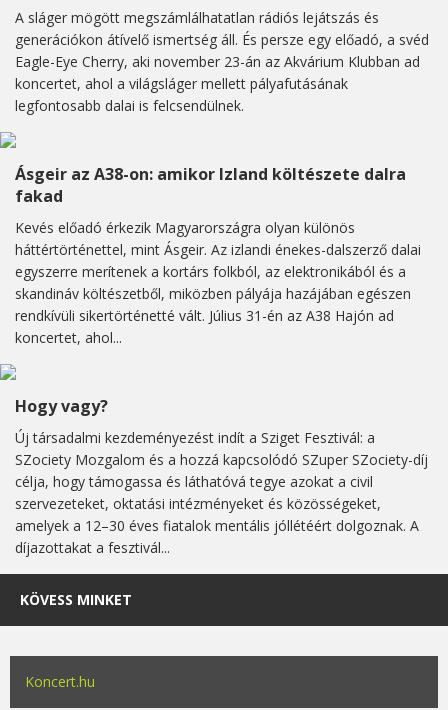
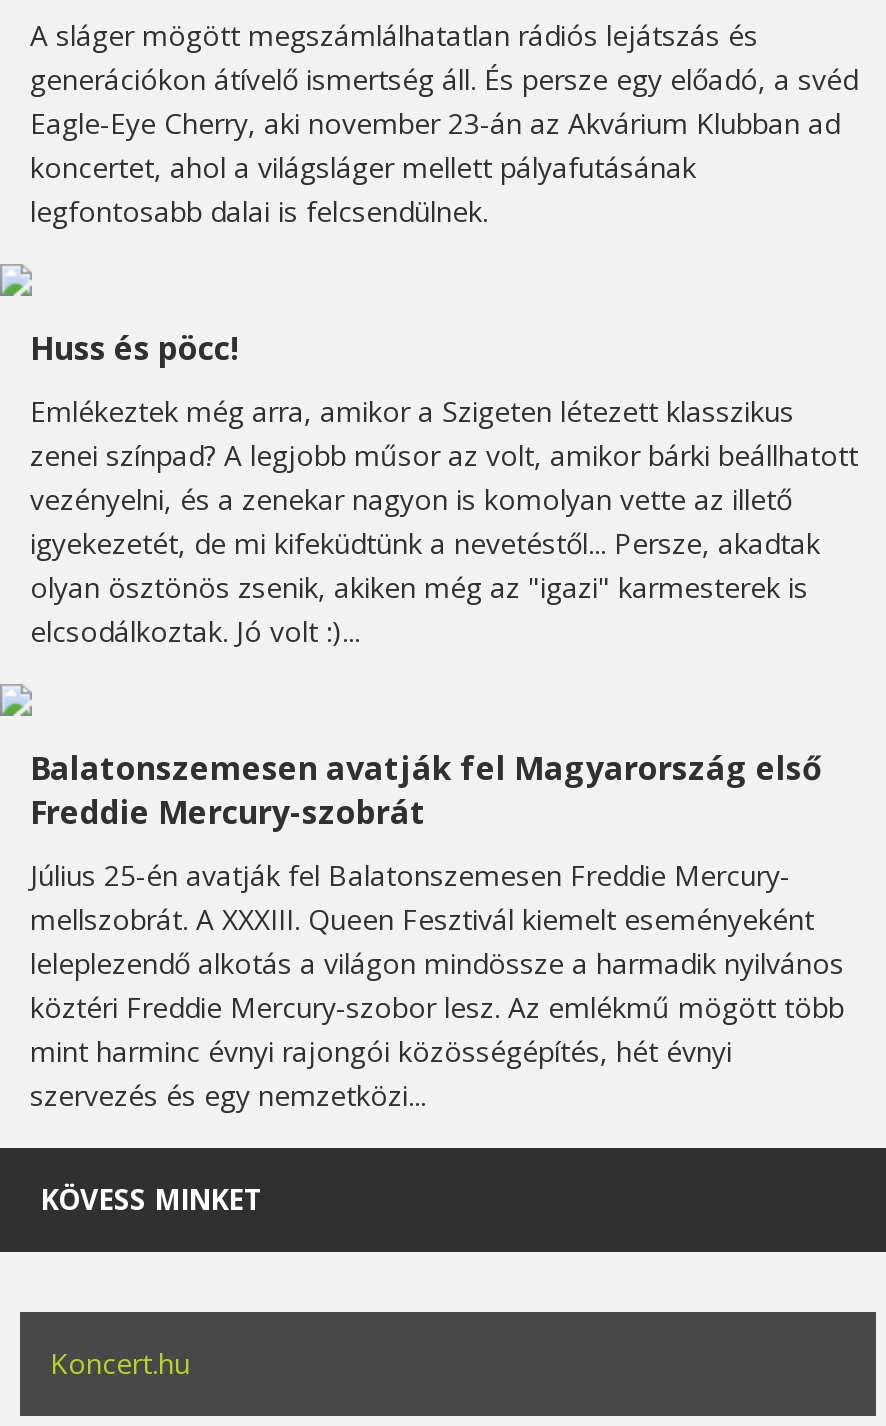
[15,163,406,207] Ásgeir az A38-on: amikor Izland költészete dalra | fakad -> [30,326,240,370] Huss és pöcc!
[15,218,421,347] Kevés előadó érkezik Magyarországra olyan különös | háttértörténettel, mint Ásgeir. Az izlandi énekes-dalszerző dalai | egyszerre merítenek a kortárs folkból, az elektronikából és a | skandináv költészetből, miközben pályája hazájában egészen | rendkívüli sikertörténetté vált. Július 31-én az A38 Hajón ad | koncertet, ahol... -> [30,392,858,650] Emlékeztek még arra, amikor a Szigeten létezett klasszikus | zenei színpad? A legjobb műsor az volt, amikor bárki beállhatott | vezényelni, és a zenekar nagyon is komolyan vette az illető | igyekezetét, de mi kifeküdtünk a nevetéstől... Persze, akadtak | olyan ösztönös zsenik, akiken még az "igazi" karmesterek is | elcsodálkoztak. Jó volt :)...
[15,395,108,417] Hogy vagy? -> [30,746,822,834] Balatonszemesen avatják fel Magyarország első | Freddie Mercury-szobrát
[15,428,428,557] Új társadalmi kezdeményezést indít a Sziget Fesztivál: a | SZociety Mozgalom és a hozzá kapcsolódó SZuper SZociety-díj | célja, hogy támogassa és láthatóvá tegye azokat a civil | szervezeteket, oktatási intézményeket és közösségeket, | amelyek a 12–30 éves fiatalok mentális jóllétéért dolgoznak. A | díjazottakat a fesztivál... -> [30,856,844,1114] Július 25-én avatják fel Balatonszemesen Freddie Mercury- | mellszobrát. A XXXIII. Queen Fesztivál kiemelt eseményeként | leleplezendő alkotás a világon mindössze a harmadik nyilvános | köztéri Freddie Mercury-szobor lesz. Az emlékmű mögött több | mint harminc évnyi rajongói közösségépítés, hét évnyi | szervezés és egy nemzetközi...

